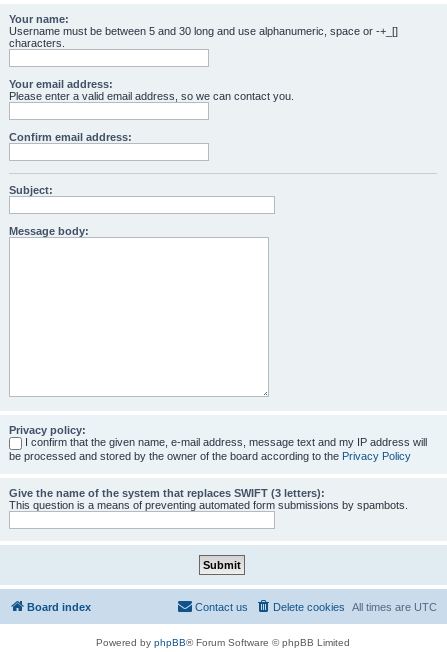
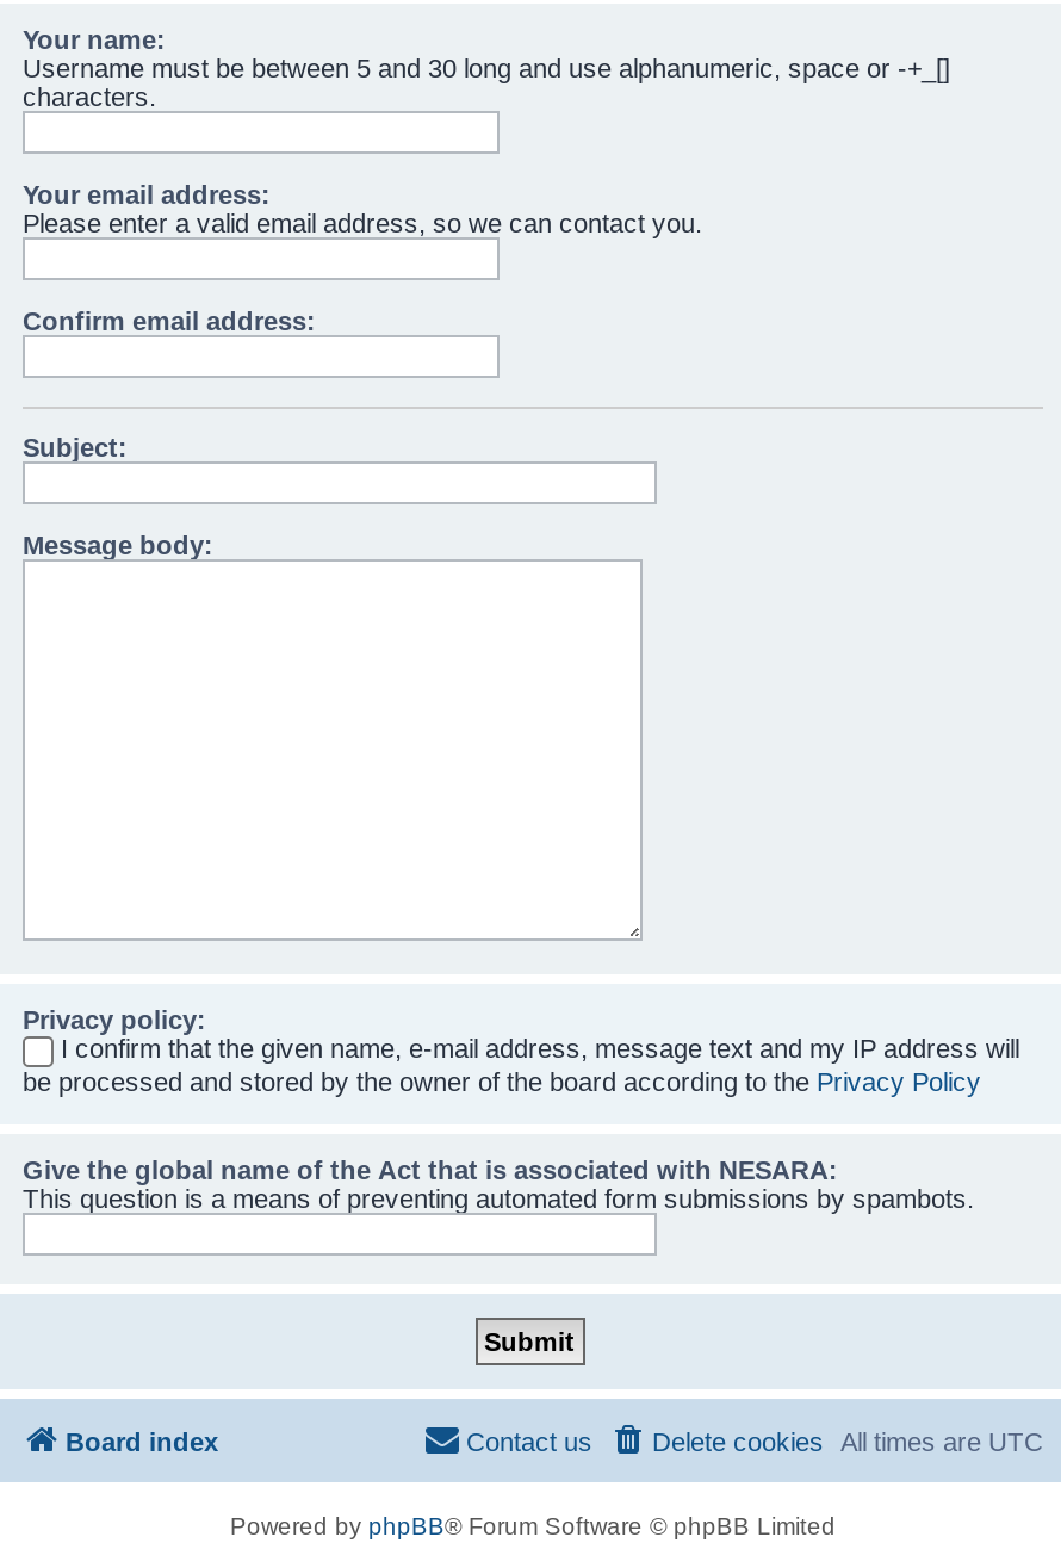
[9,487,325,499] Give the name of the system that replaces SWIFT (3 letters): -> [23,1155,838,1183] Give the global name of the Act that is associated with NESARA:

